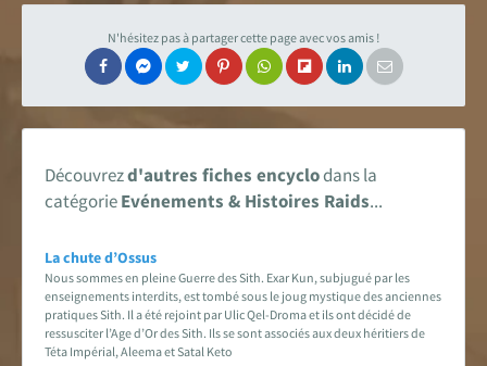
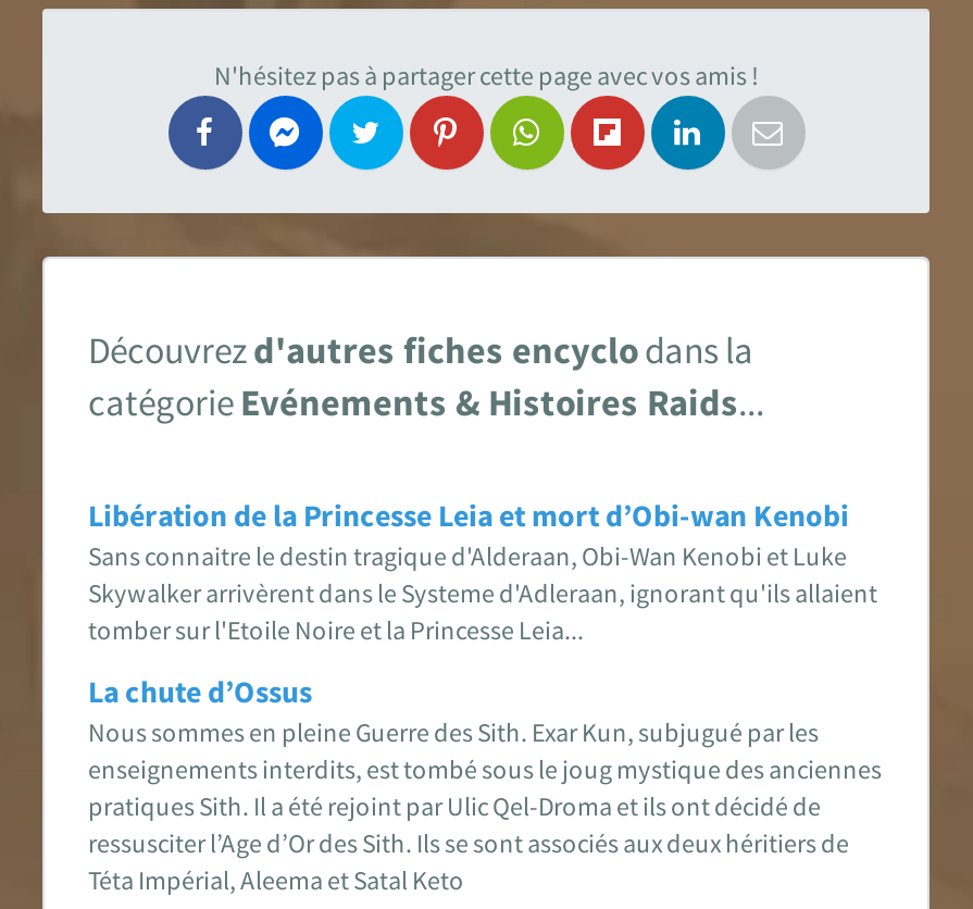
none -> [88,496,877,646] Libération de la Princesse Leia et mort d’Obi-wan Kenobi | Sans connaitre le destin tragique d'Alderaan, Obi-Wan Kenobi et Luke | Skywalker arrivèrent dans le Systeme d'Adleraan, ignorant qu'ils allaient | tomber sur l'Etoile Noire et la Princesse Leia...

